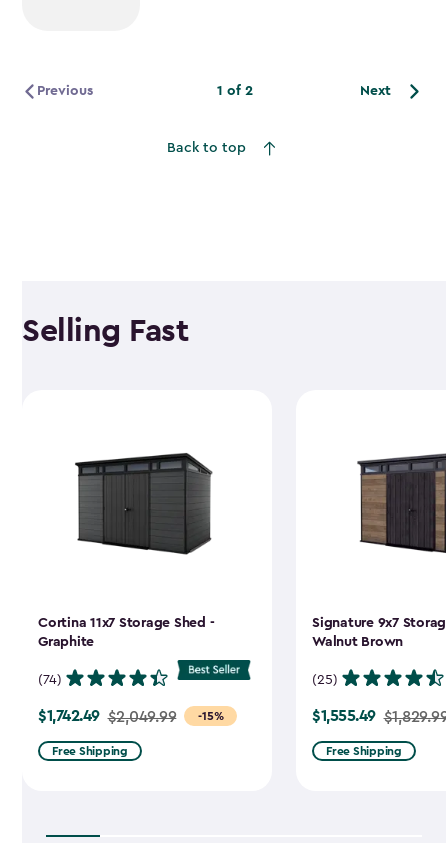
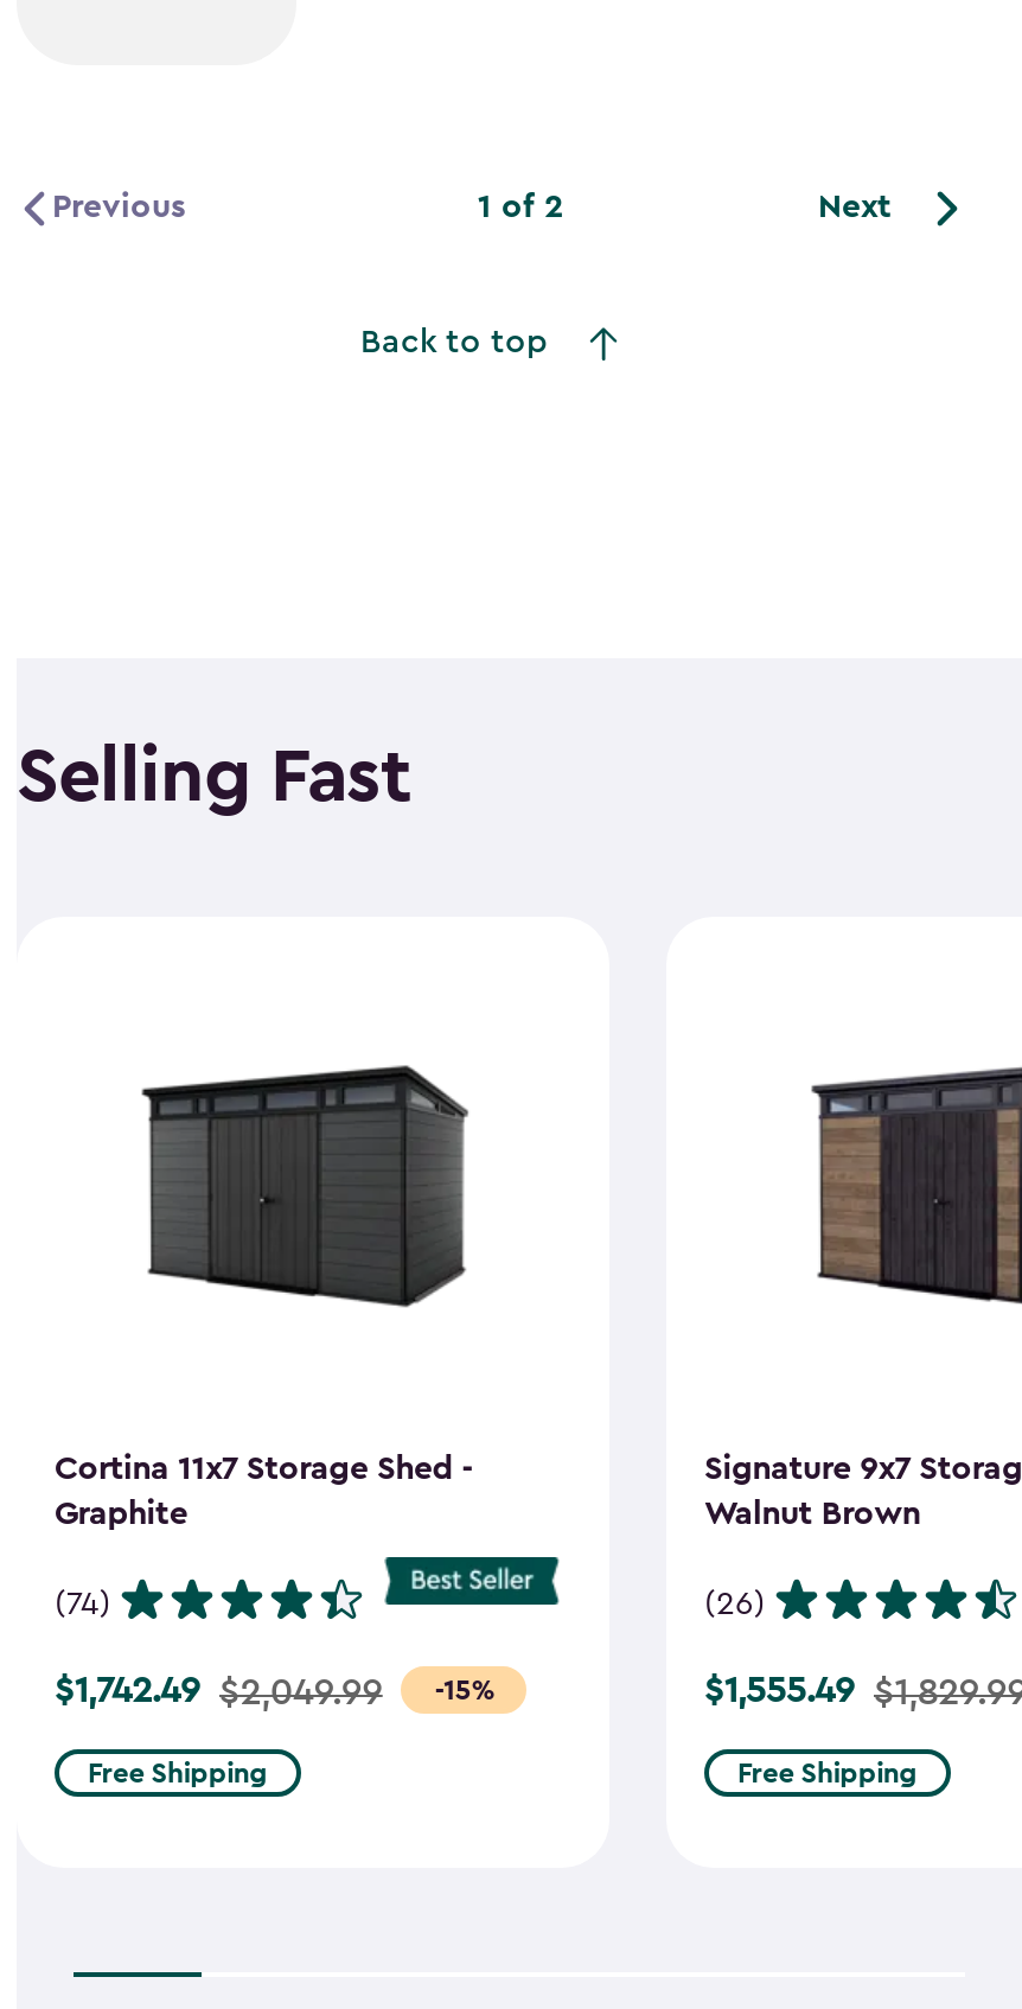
[312,673,338,687] (25) -> [704,1587,766,1620] (26)

